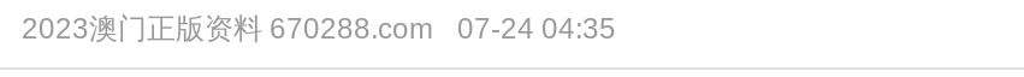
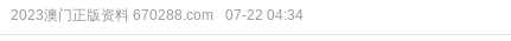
[22,12,616,46] 2023澳门正版资料 670288.com 07-24 04:35 -> [11,7,304,23] 2023澳门正版资料 670288.com 07-22 04:34

